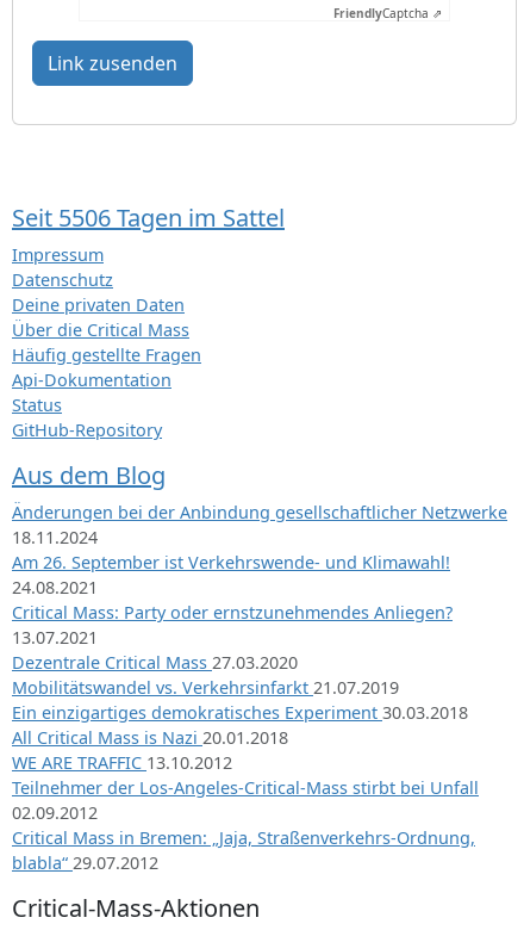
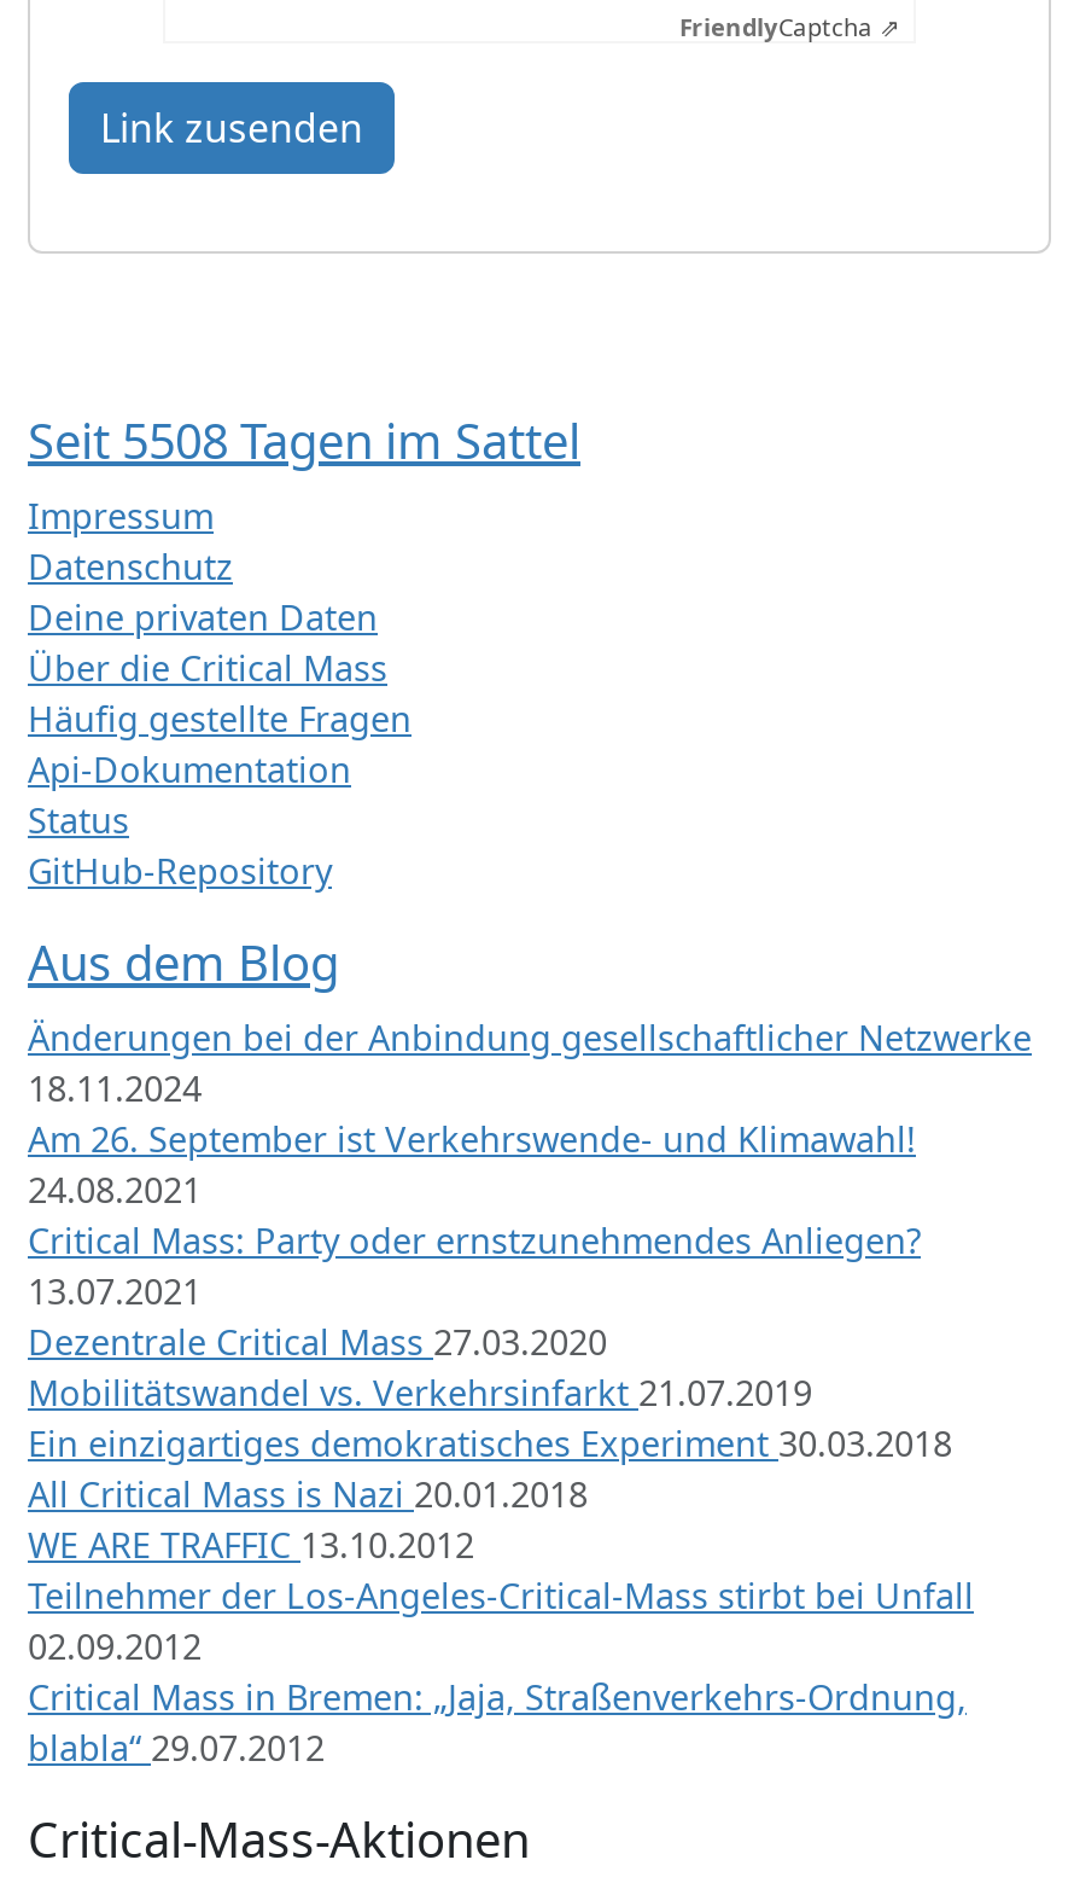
[12,201,285,234] Seit 5506 Tagen im Sattel -> [28,408,580,473] Seit 5508 Tagen im Sattel

